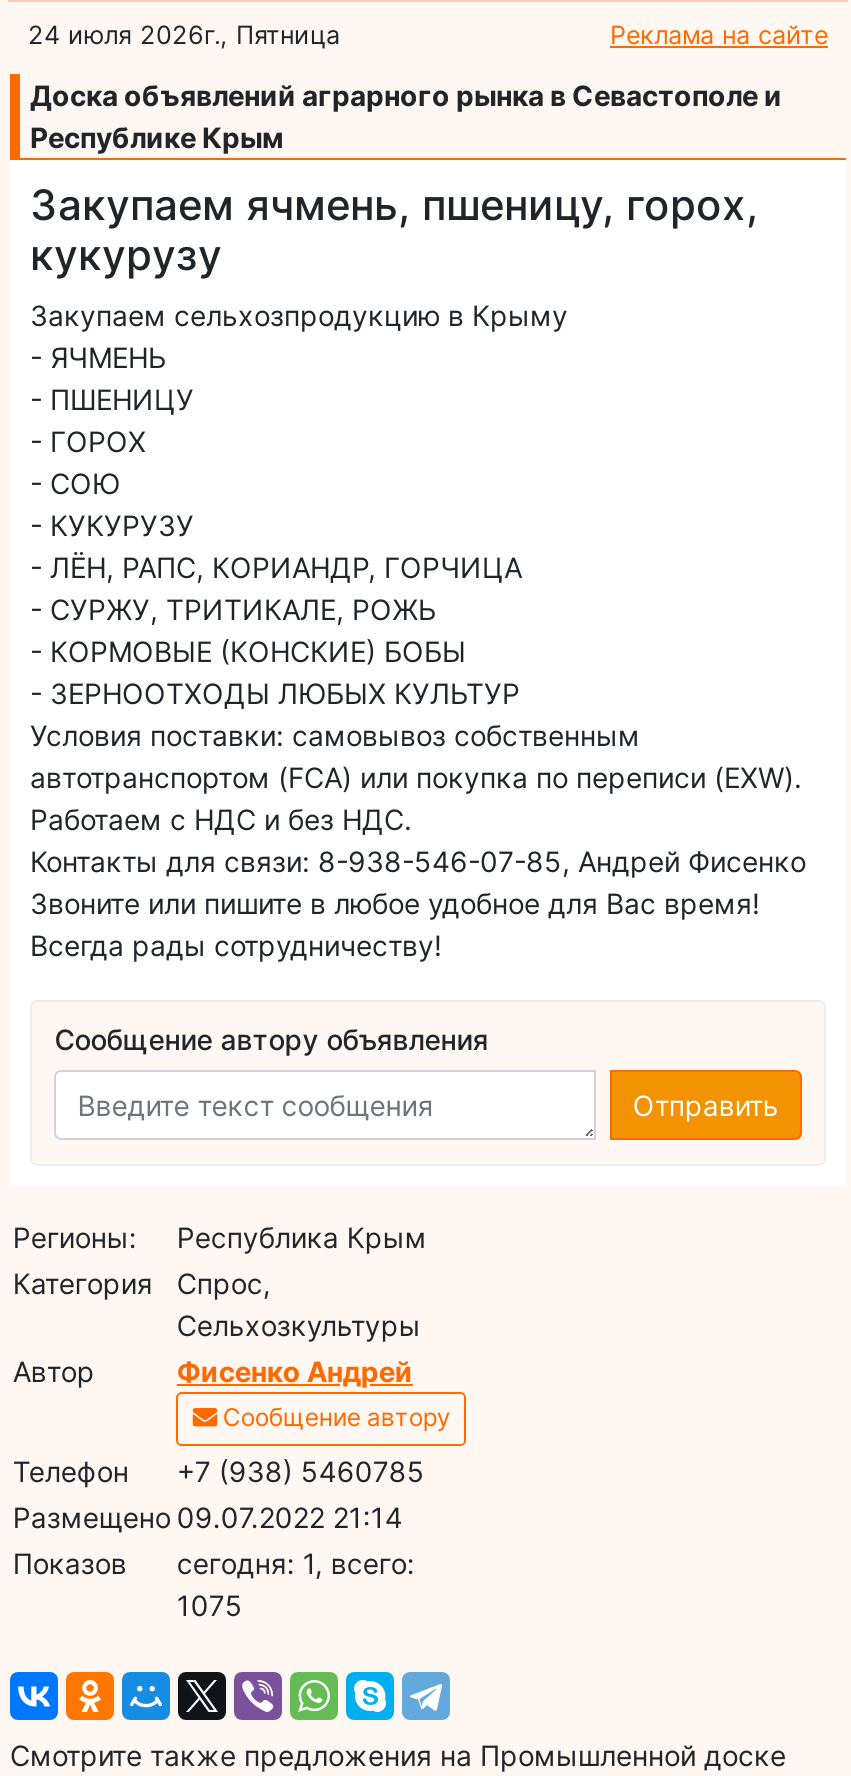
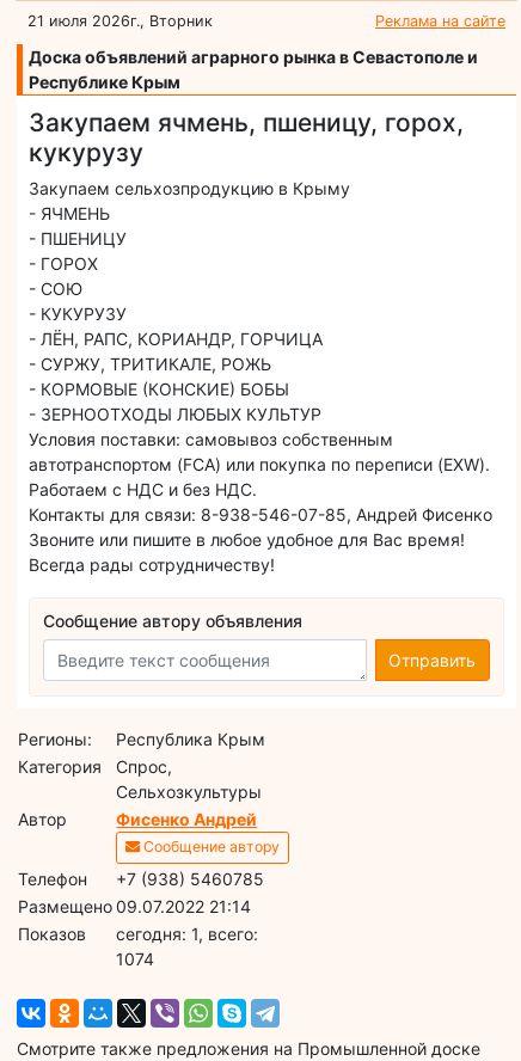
[28,19,340,49] 24 июля 2026г., Пятница -> [27,12,213,30] 21 июля 2026г., Вторник
[177,1587,243,1621] 1075 -> [116,948,155,969] 1074

